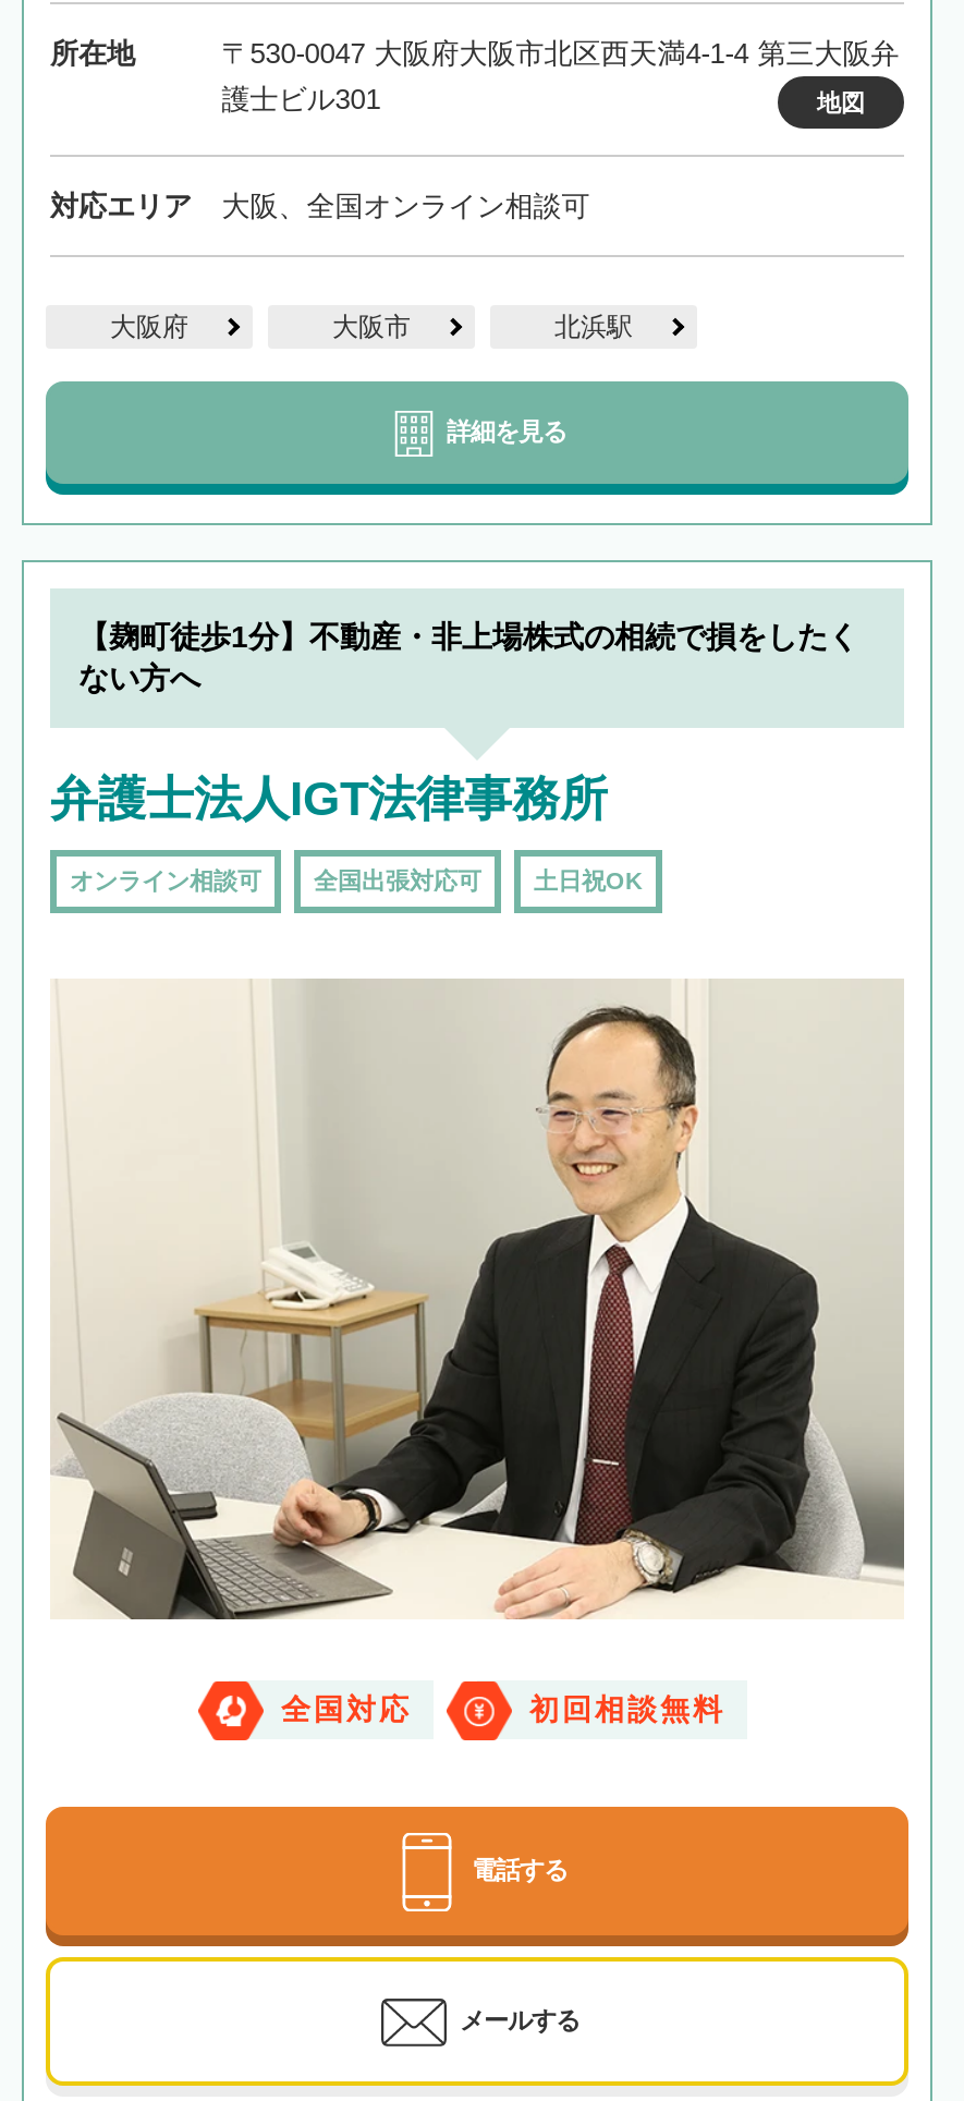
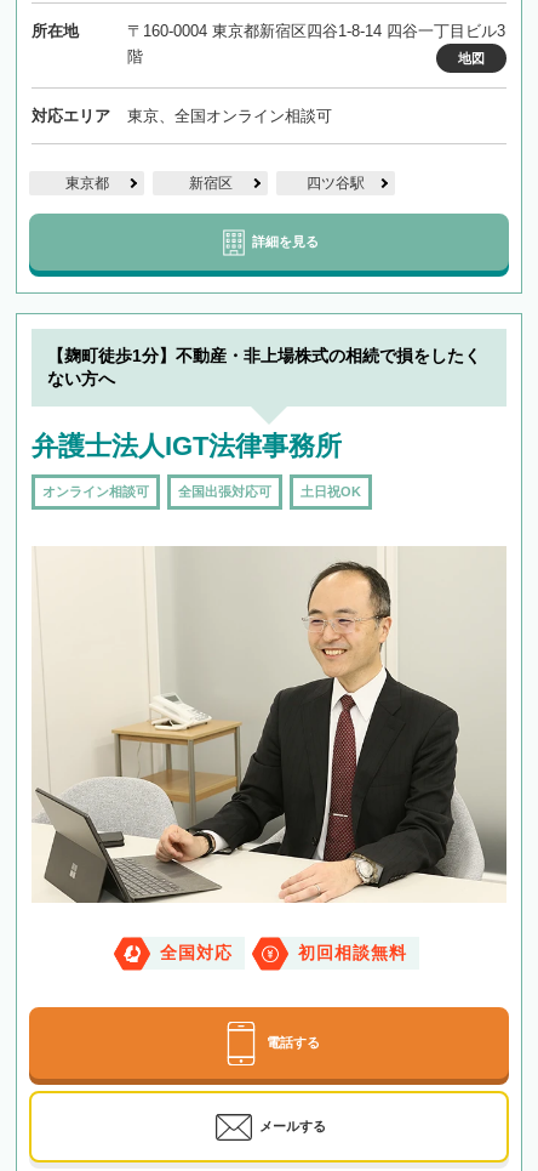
[222,37,899,116] 〒530-0047 大阪府大阪市北区西天満4-1-4 第三大阪弁 | 護士ビル301 -> [127,22,505,66] 〒160-0004 東京都新宿区四谷1-8-14 四谷一丁目ビル3 | 階
[222,190,590,223] 大阪、全国オンライン相談可 -> [127,107,332,125] 東京、全国オンライン相談可
[110,312,633,343] 大阪府 | 大阪市 | 北浜駅 -> [65,175,365,192] 東京都 | 新宿区 | 四ツ谷駅

